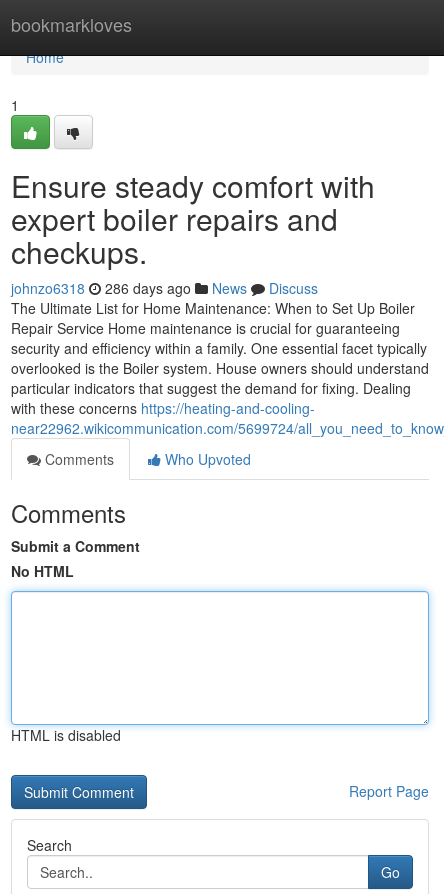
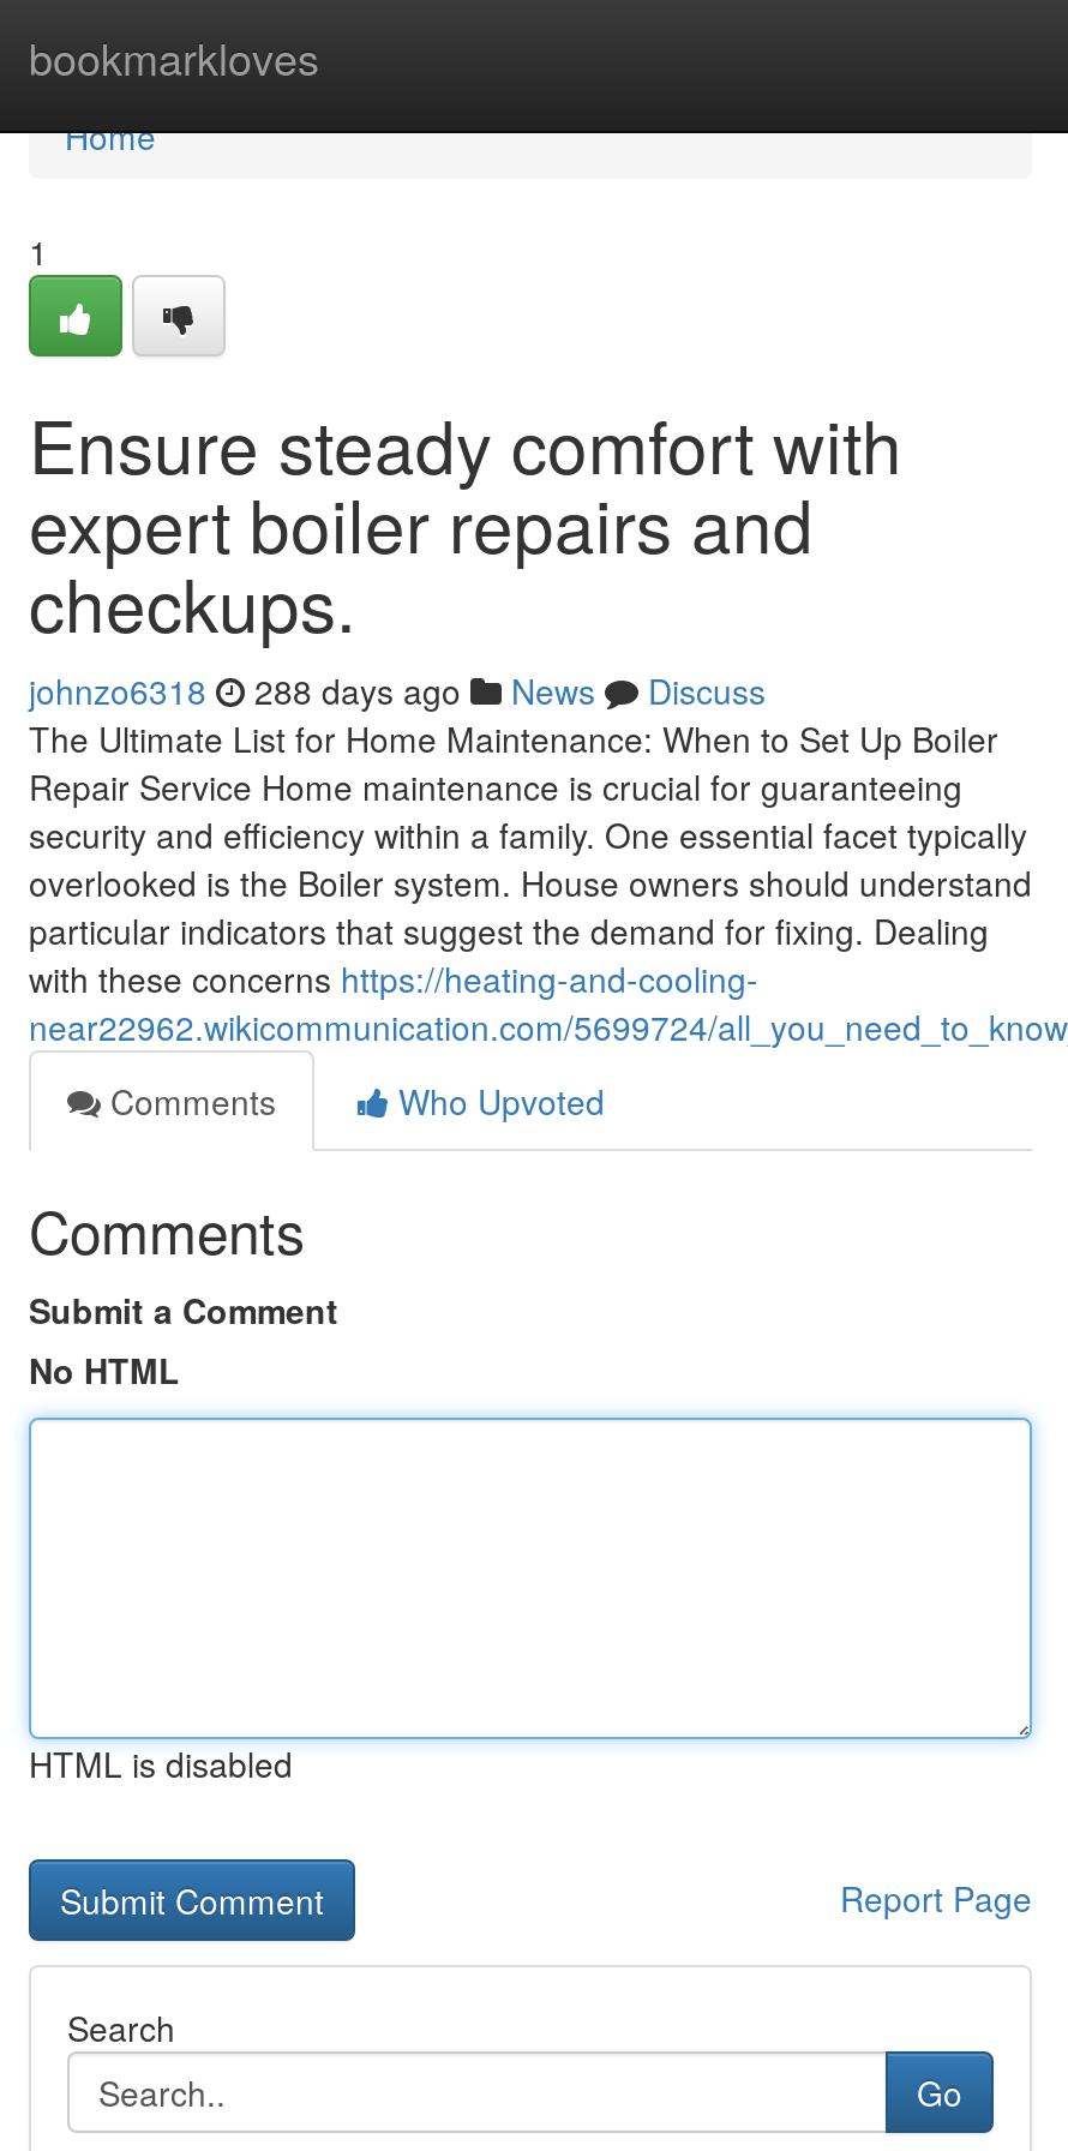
[11,278,318,298] johnzo6318 286 days ago News Discuss -> [29,666,766,714] johnzo6318 288 days ago News Discuss

